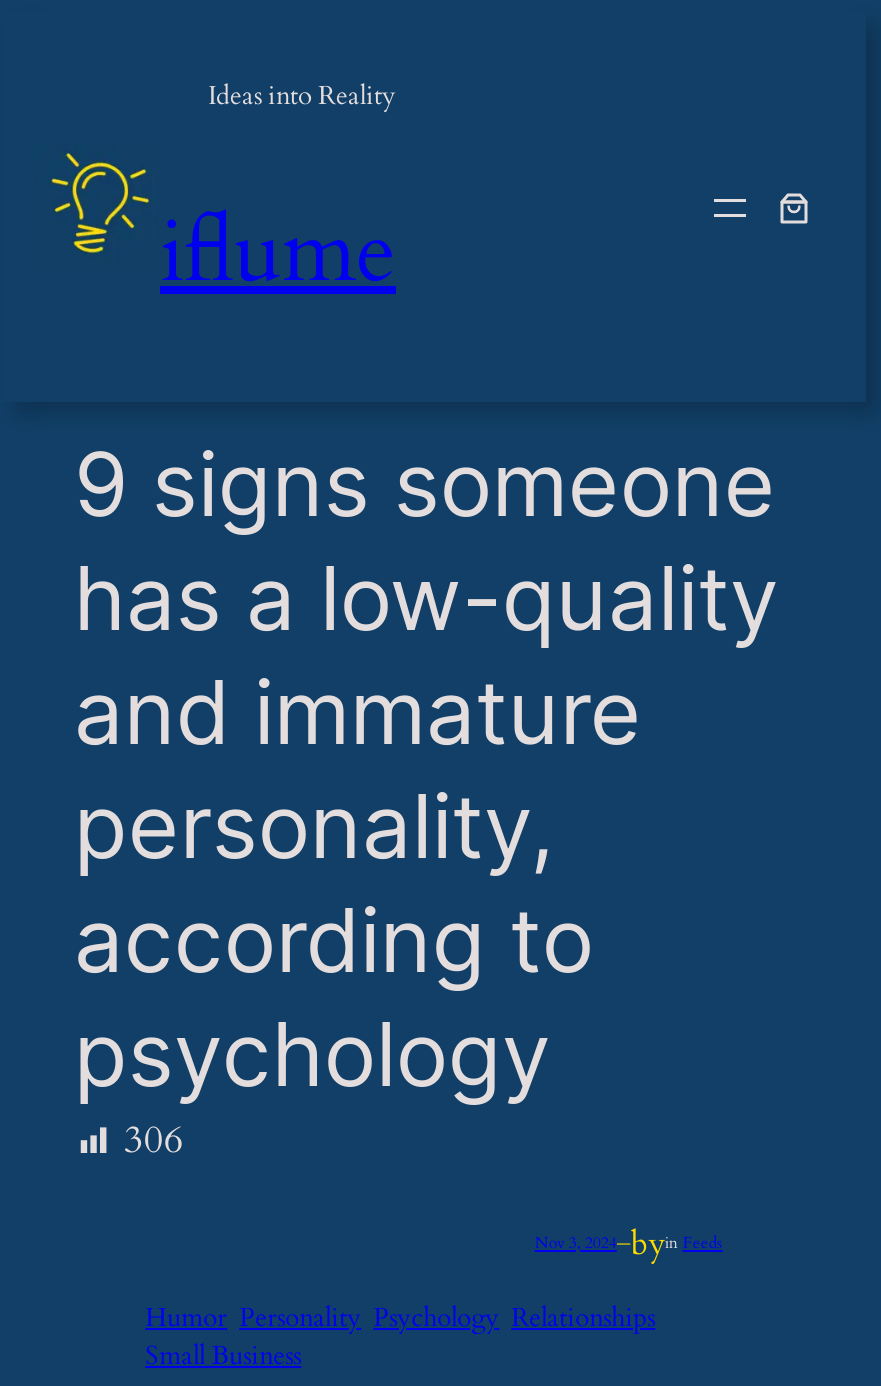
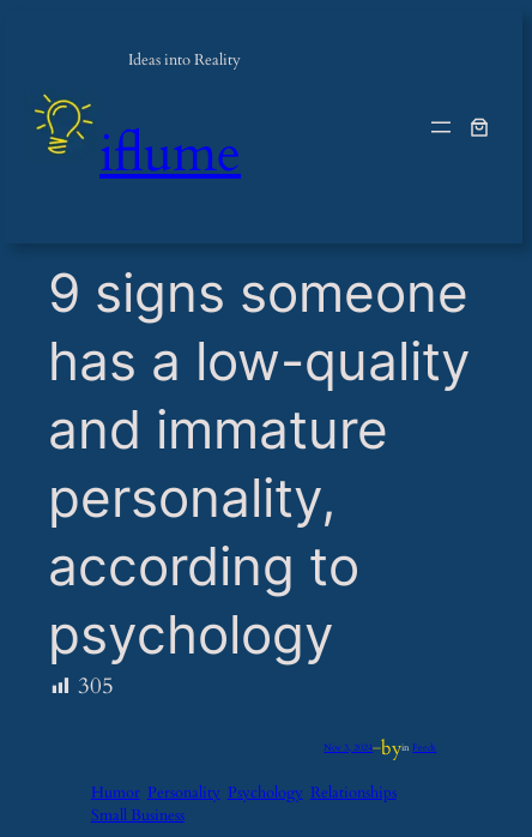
[124,1115,184,1167] 306 -> [78,671,114,702] 305

